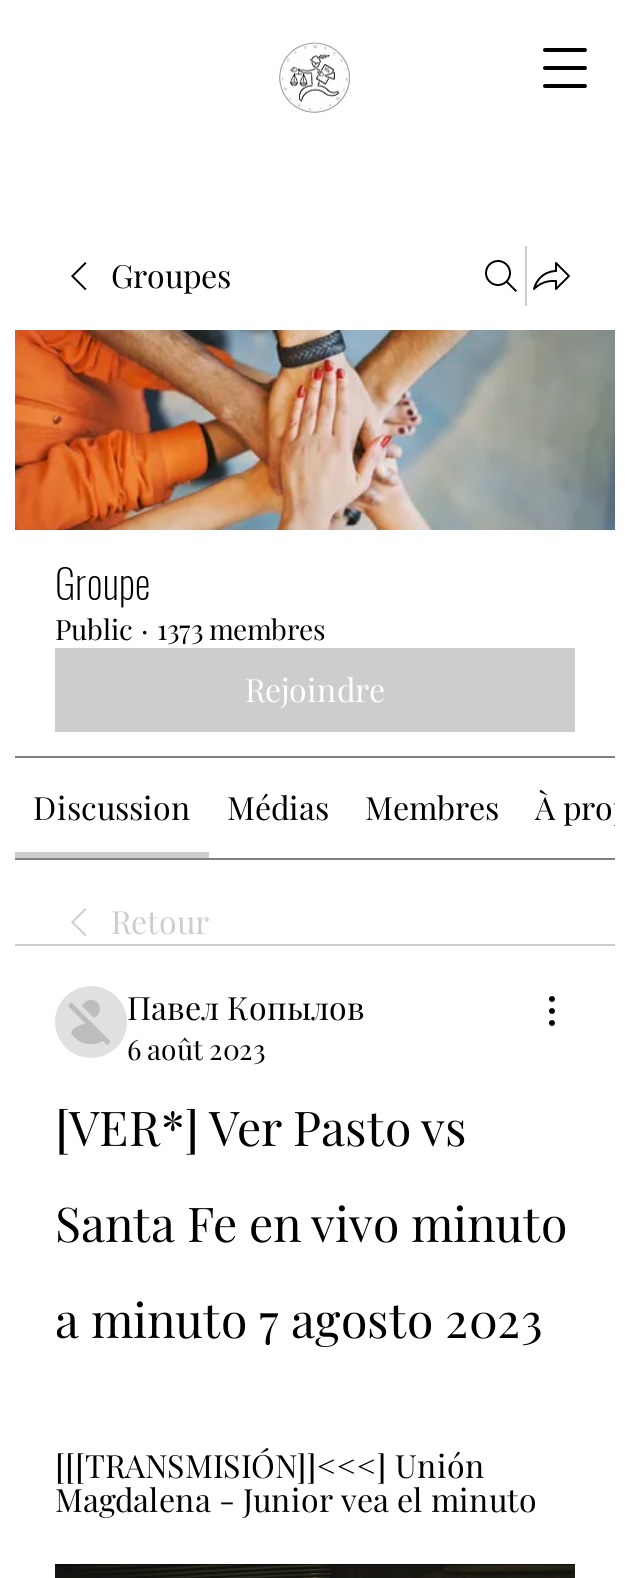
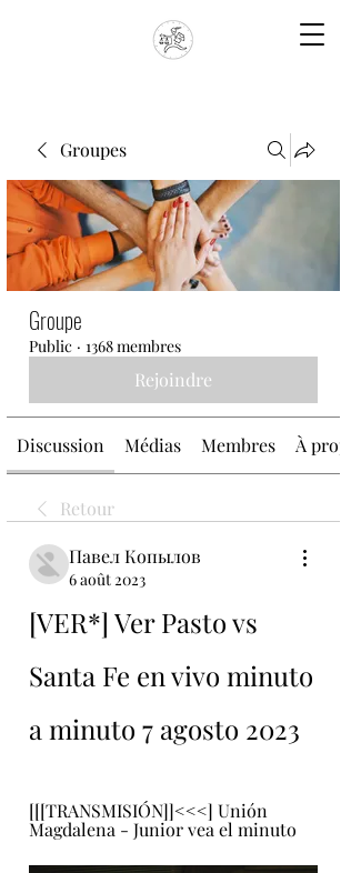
[55,610,325,648] Public · 1373 membres -> [29,335,181,357] Public · 1368 membres

